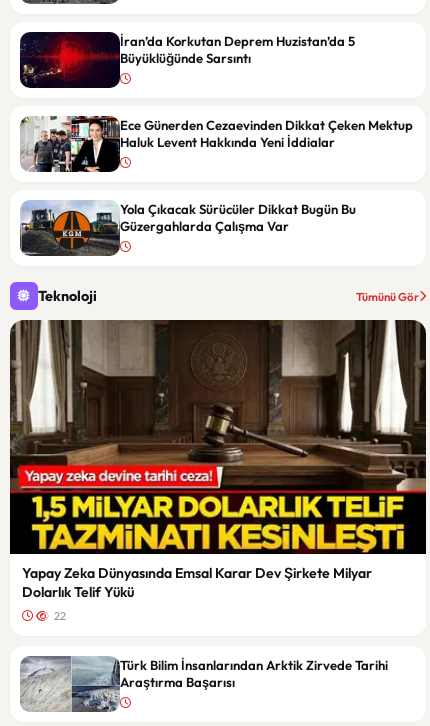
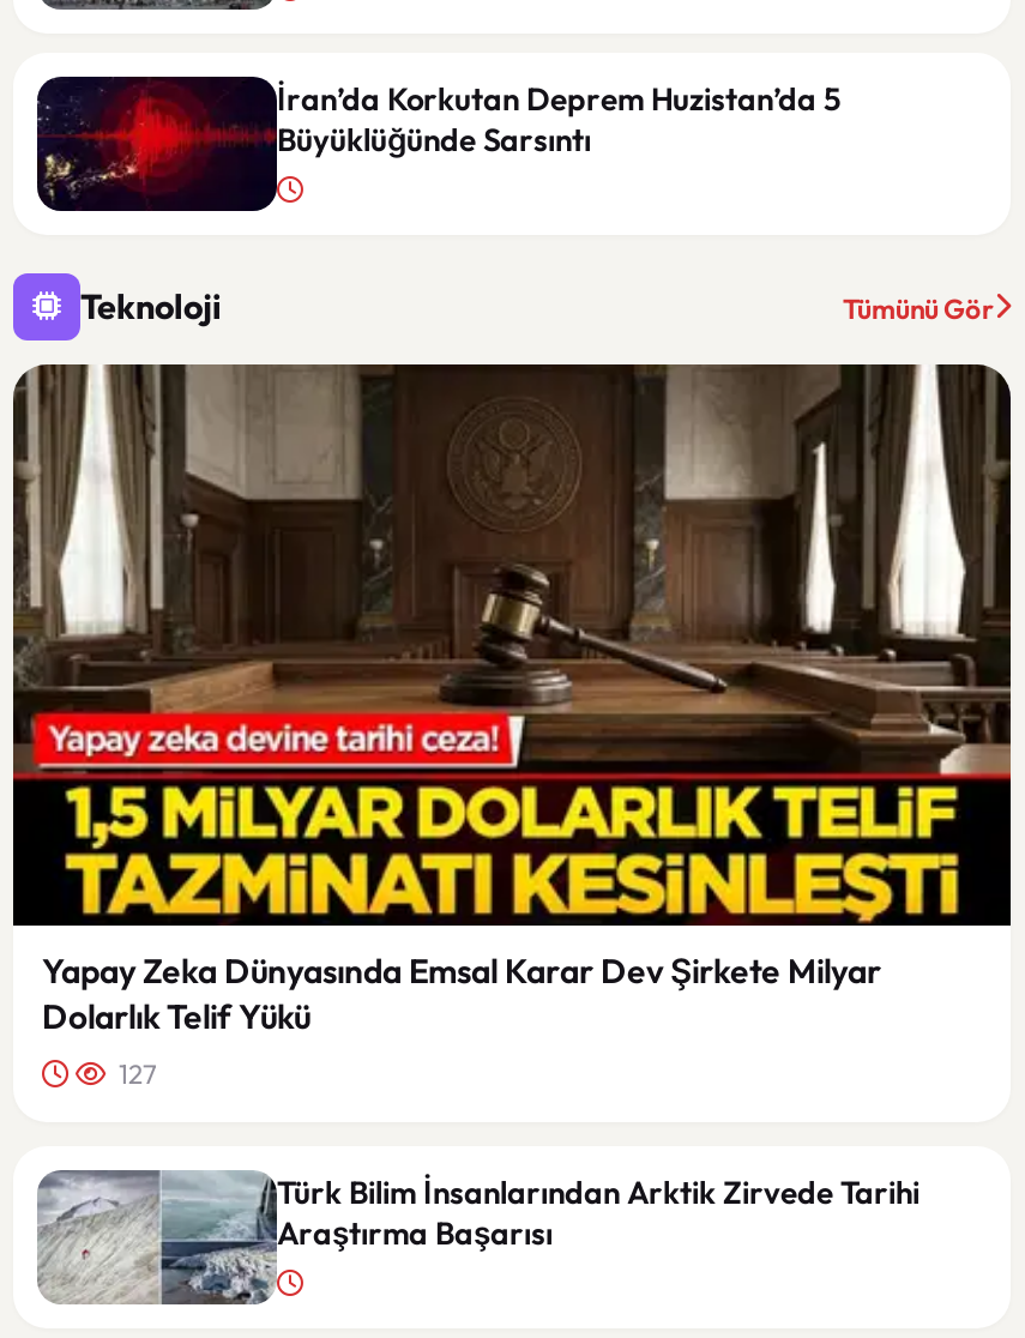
[19,114,413,173] [image] | Ece Günerden Cezaevinden Dikkat Çeken Mektup | Haluk Levent Hakkında Yeni İddialar -> none
[20,200,356,256] [image] | Yola Çıkacak Sürücüler Dikkat Bugün Bu | Güzergahlarda Çalışma Var -> none
[52,609,66,623] 22 -> [114,1057,157,1091] 127

